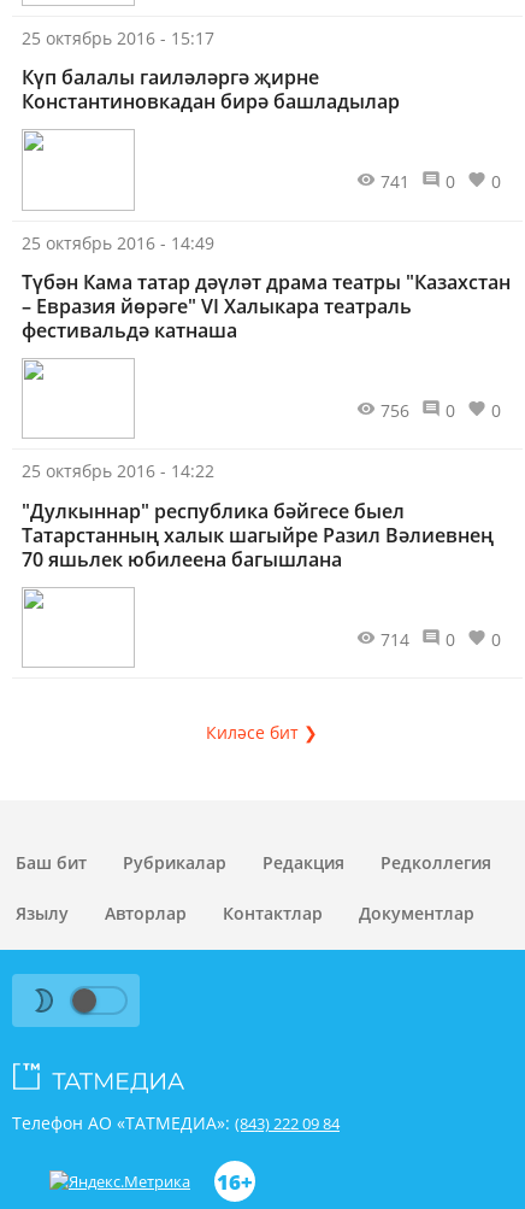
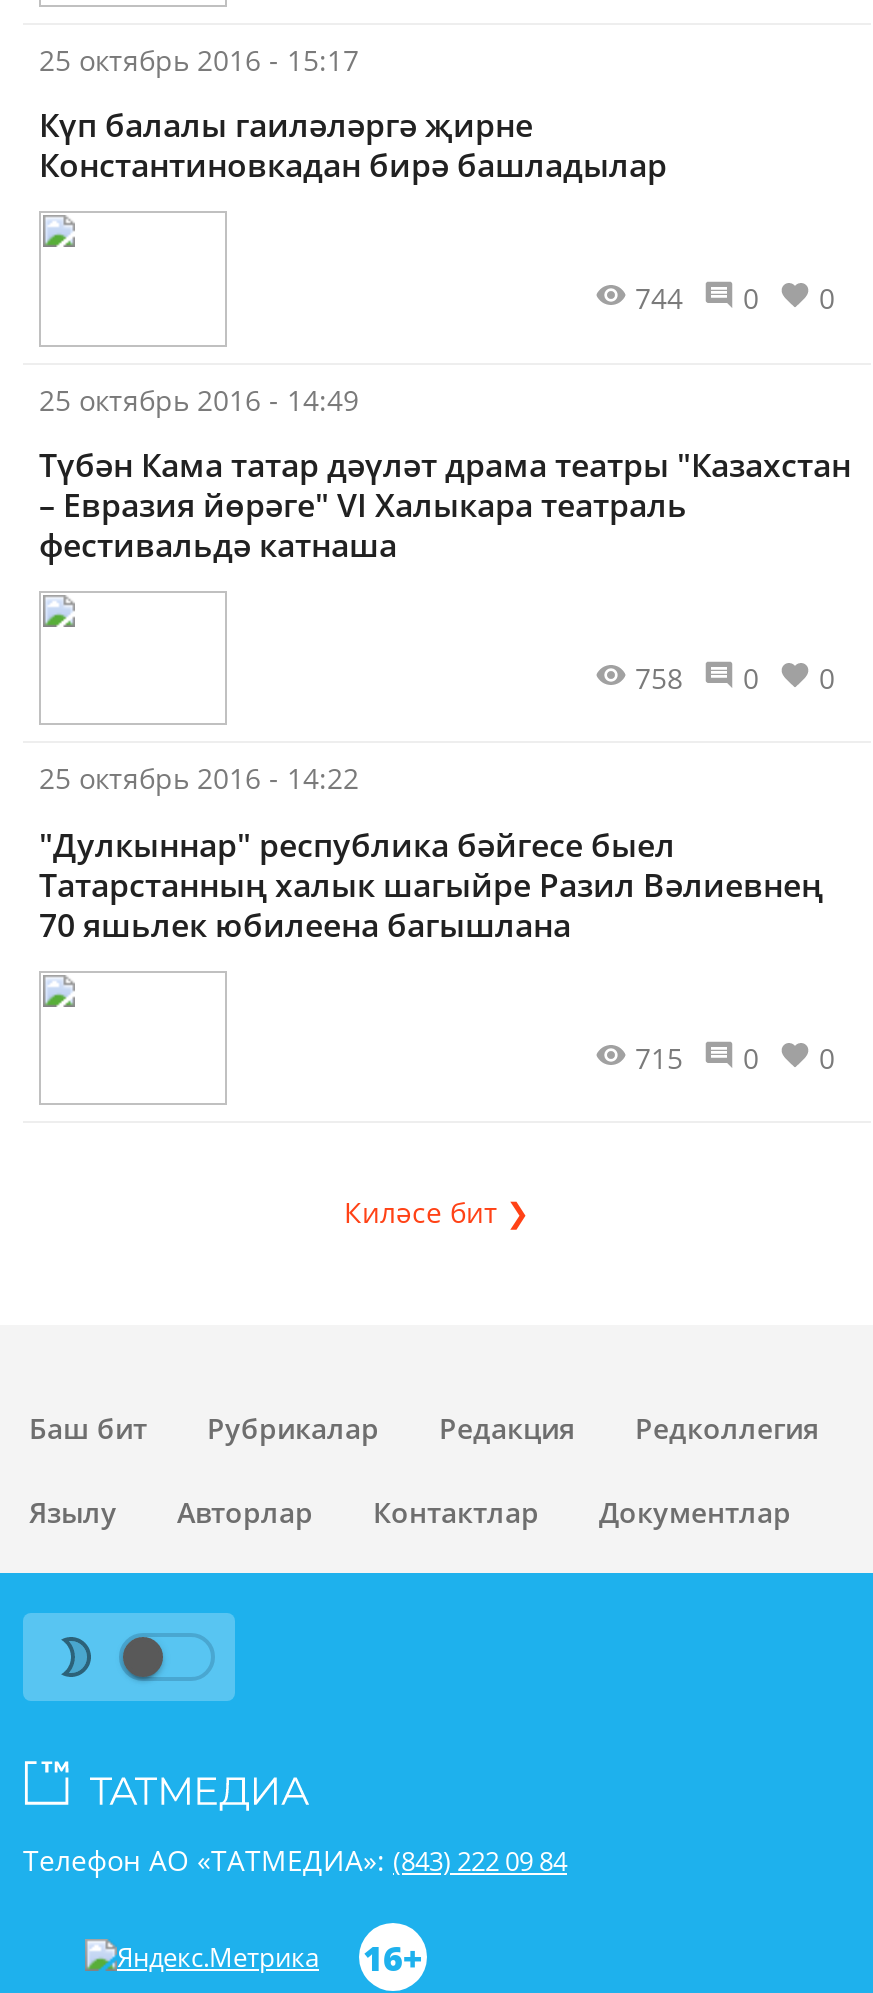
[381,171,501,193] 741 0 0 -> [635,280,835,318] 744 0 0
[381,399,501,422] 756 0 0 -> [635,659,835,697] 758 0 0
[381,628,501,651] 714 0 0 -> [635,1039,835,1077] 715 0 0

